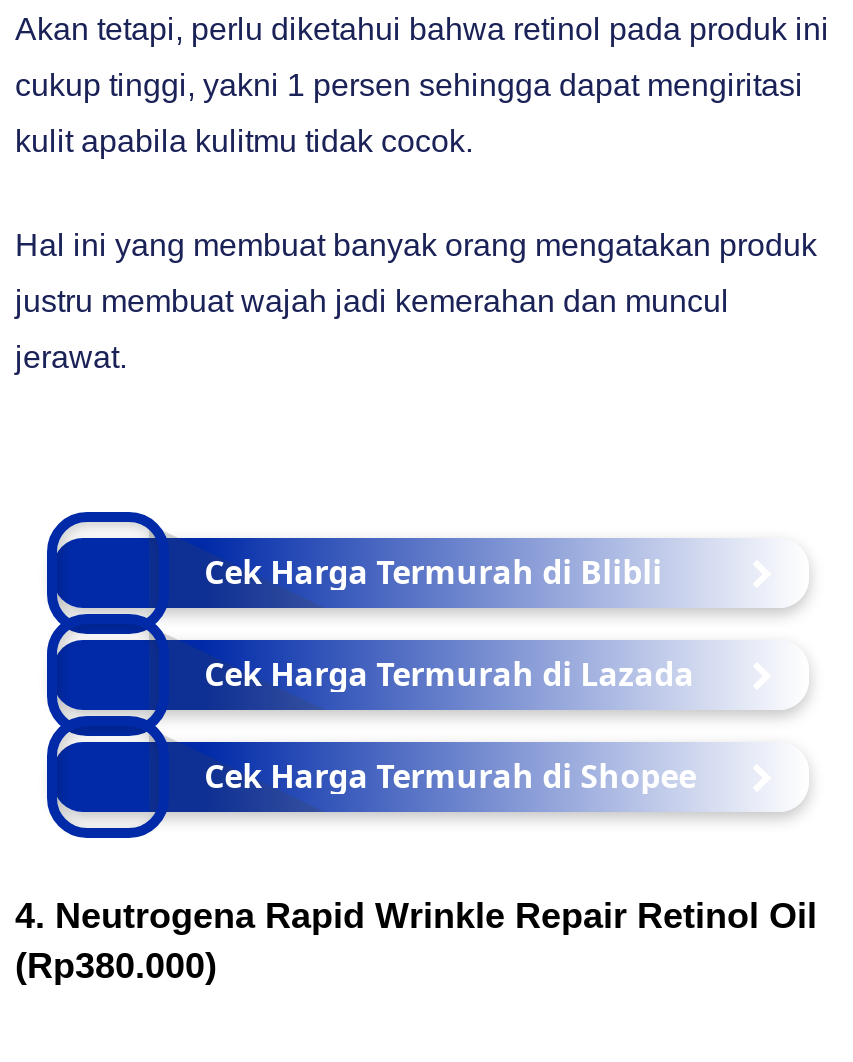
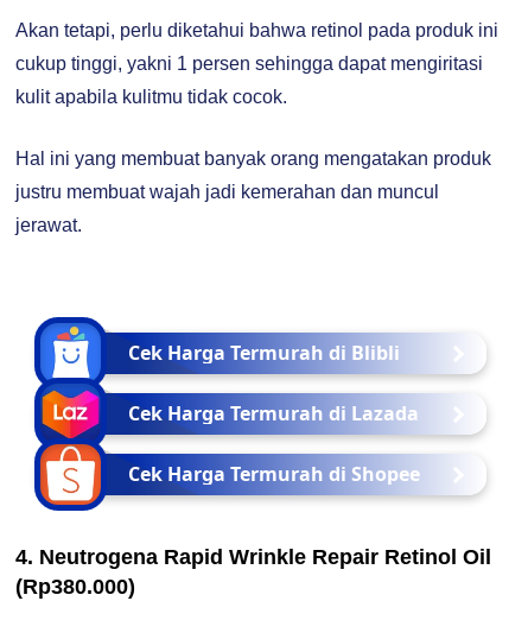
[55,520,159,830] [image] -> [39,323,102,506] [image]

